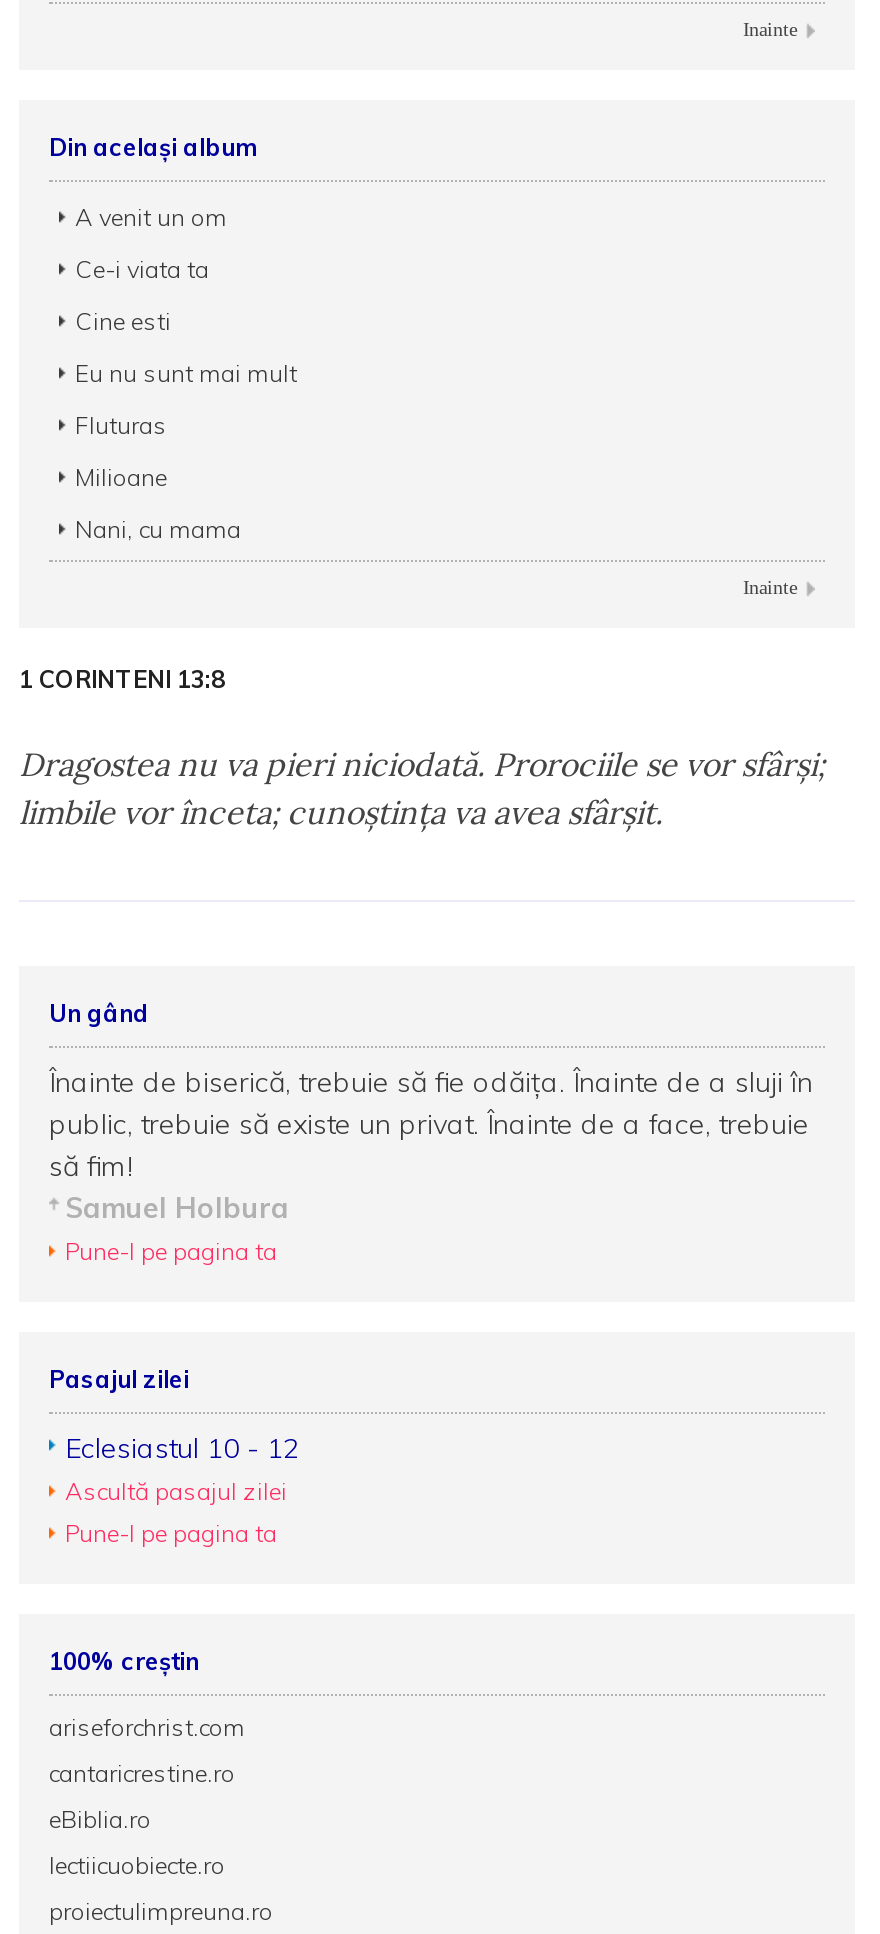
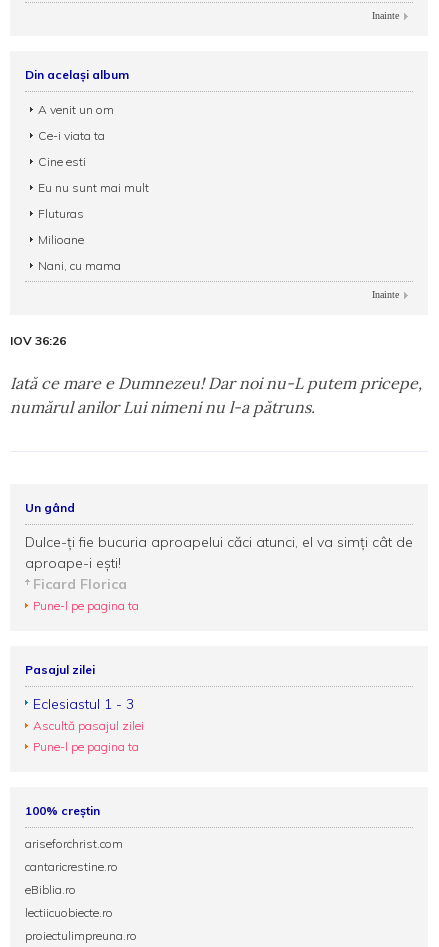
[19,664,225,694] 1 CORINTENI 13:8 -> [10,333,66,348] IOV 36:26
[19,744,825,832] Dragostea nu va pieri niciodată. Prorociile se vor sfârşi; | limbile vor înceta; cunoştinţa va avea sfârşit. -> [10,373,422,417] Iată ce mare e Dumnezeu! Dar noi nu-L putem pricepe, | numărul anilor Lui nimeni nu l-a pătruns.
[49,1064,813,1226] Înainte de biserică, trebuie să fie odăița. Înainte de a sluji în | public, trebuie să existe un privat. Înainte de a face, trebuie | să fim! | Samuel Holbura -> [25,533,413,593] Dulce-ţi fie bucuria aproapelui căci atunci, el va simţi cât de | aproape-i eşti! | Ficard Florica
[65,1430,299,1466] Eclesiastul 10 - 12 -> [33,695,134,713] Eclesiastul 1 - 3

